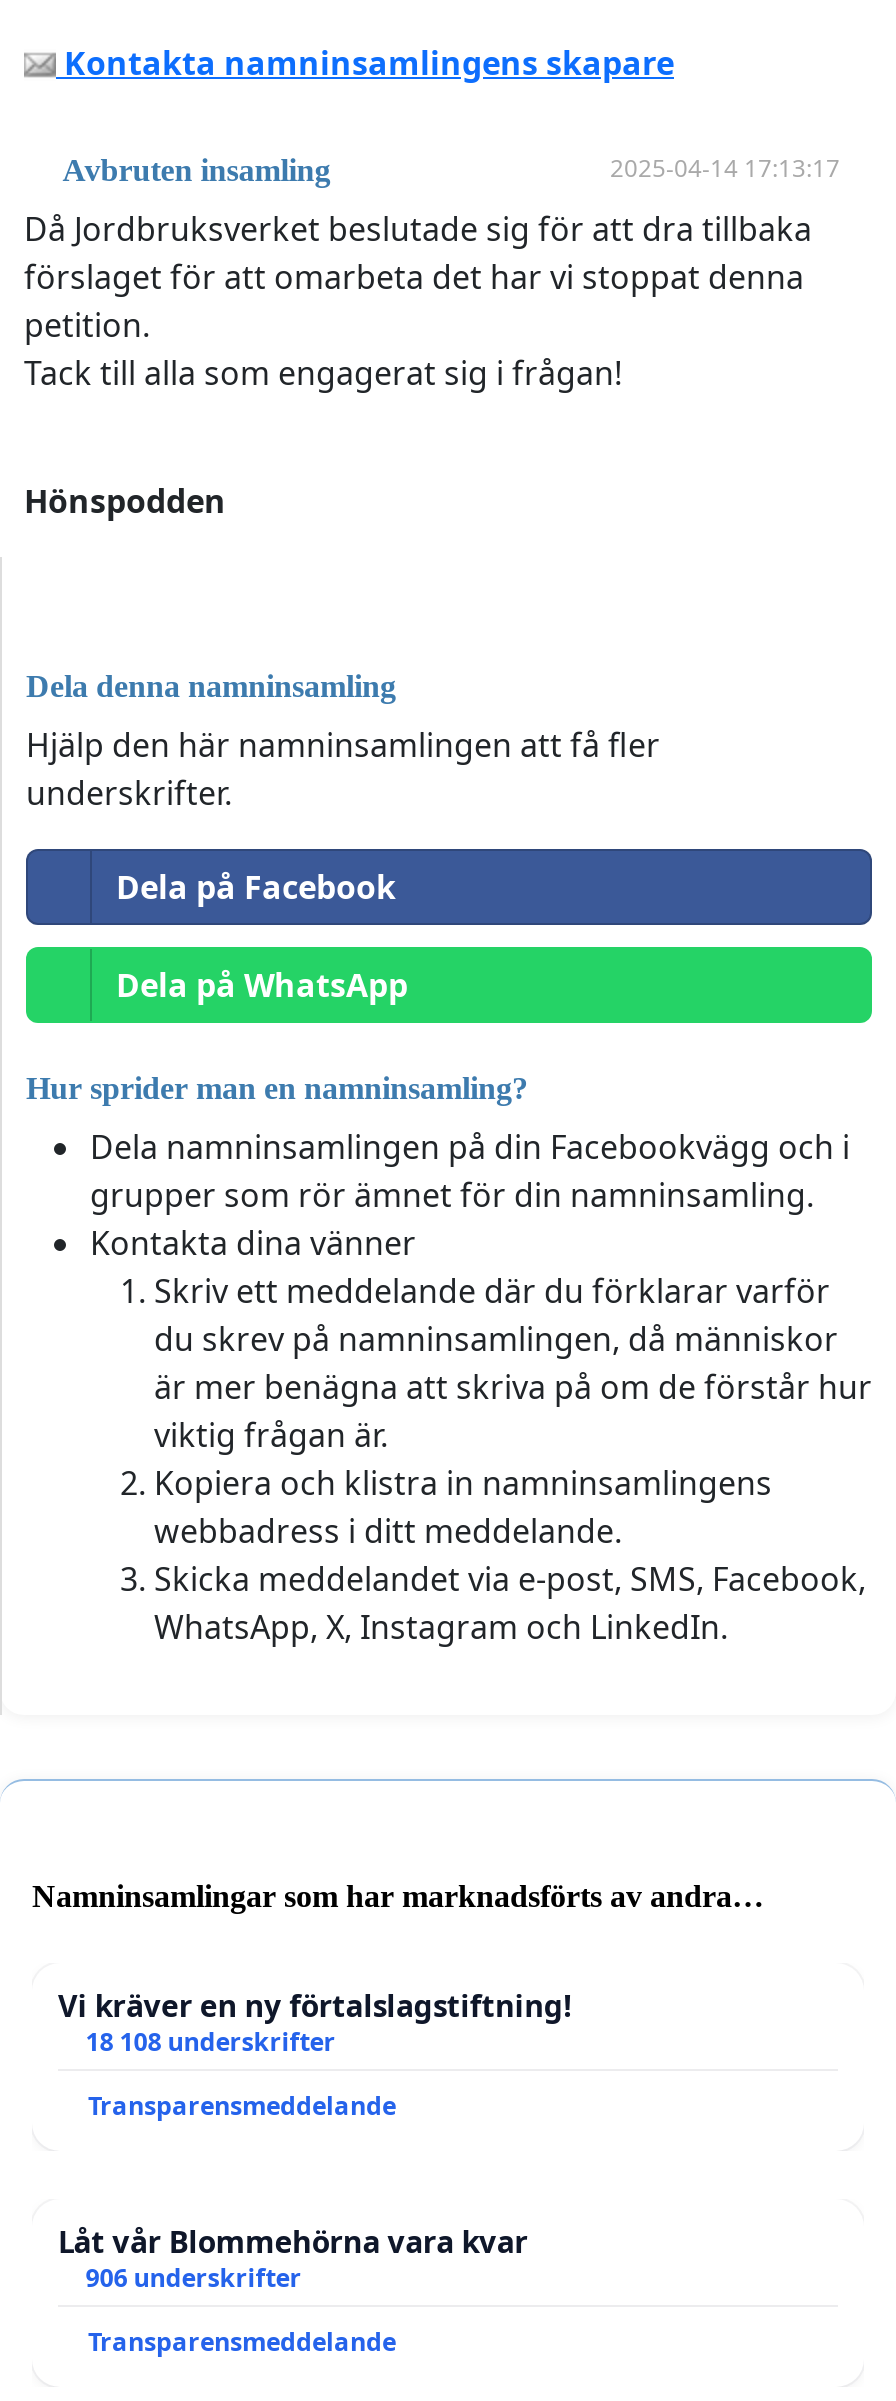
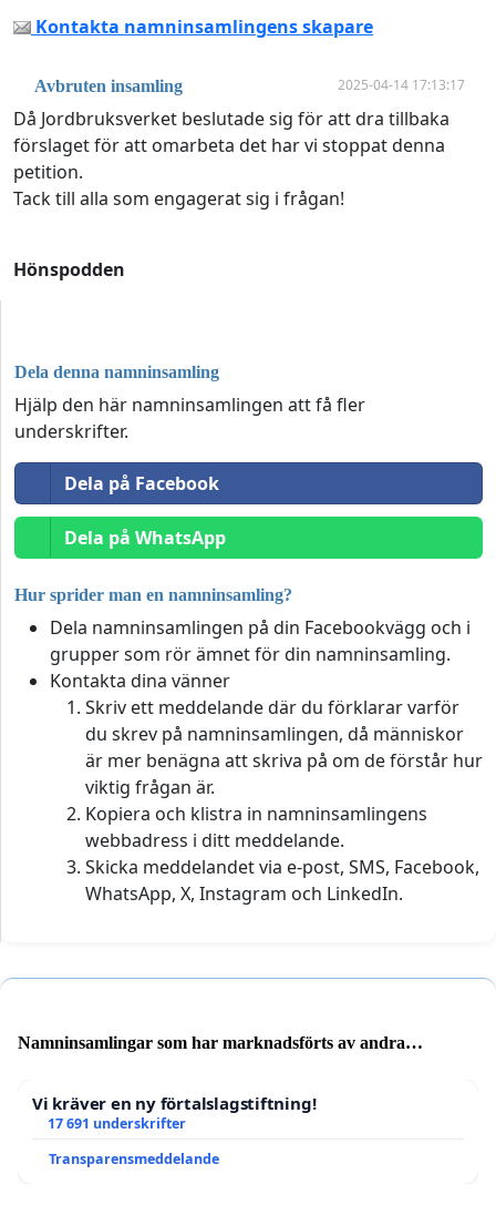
[58,2025,528,2295] 18 108 underskrifter | Transparensmeddelande | Låt vår Blommehörna vara kvar | 906 underskrifter -> [47,1114,186,1133] 17 691 underskrifter

